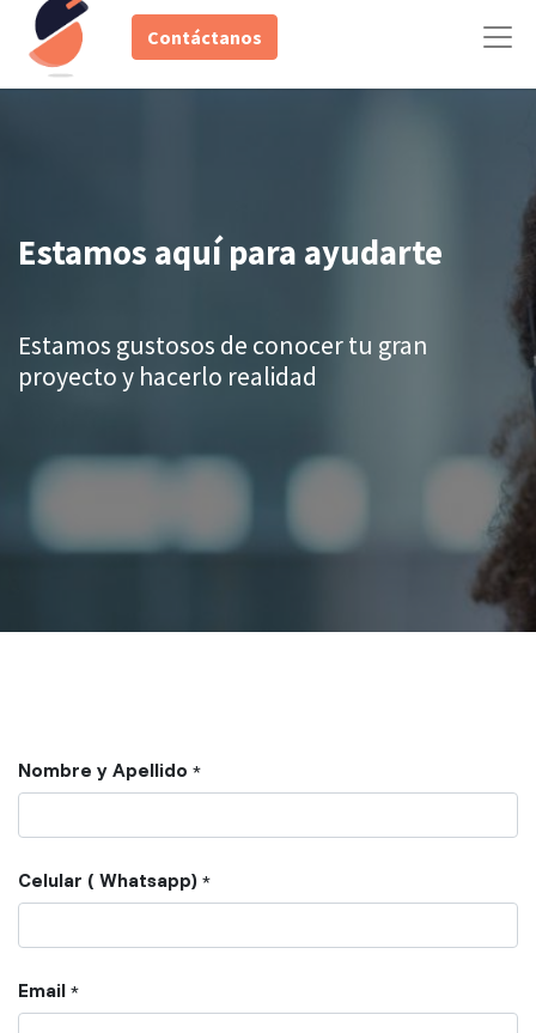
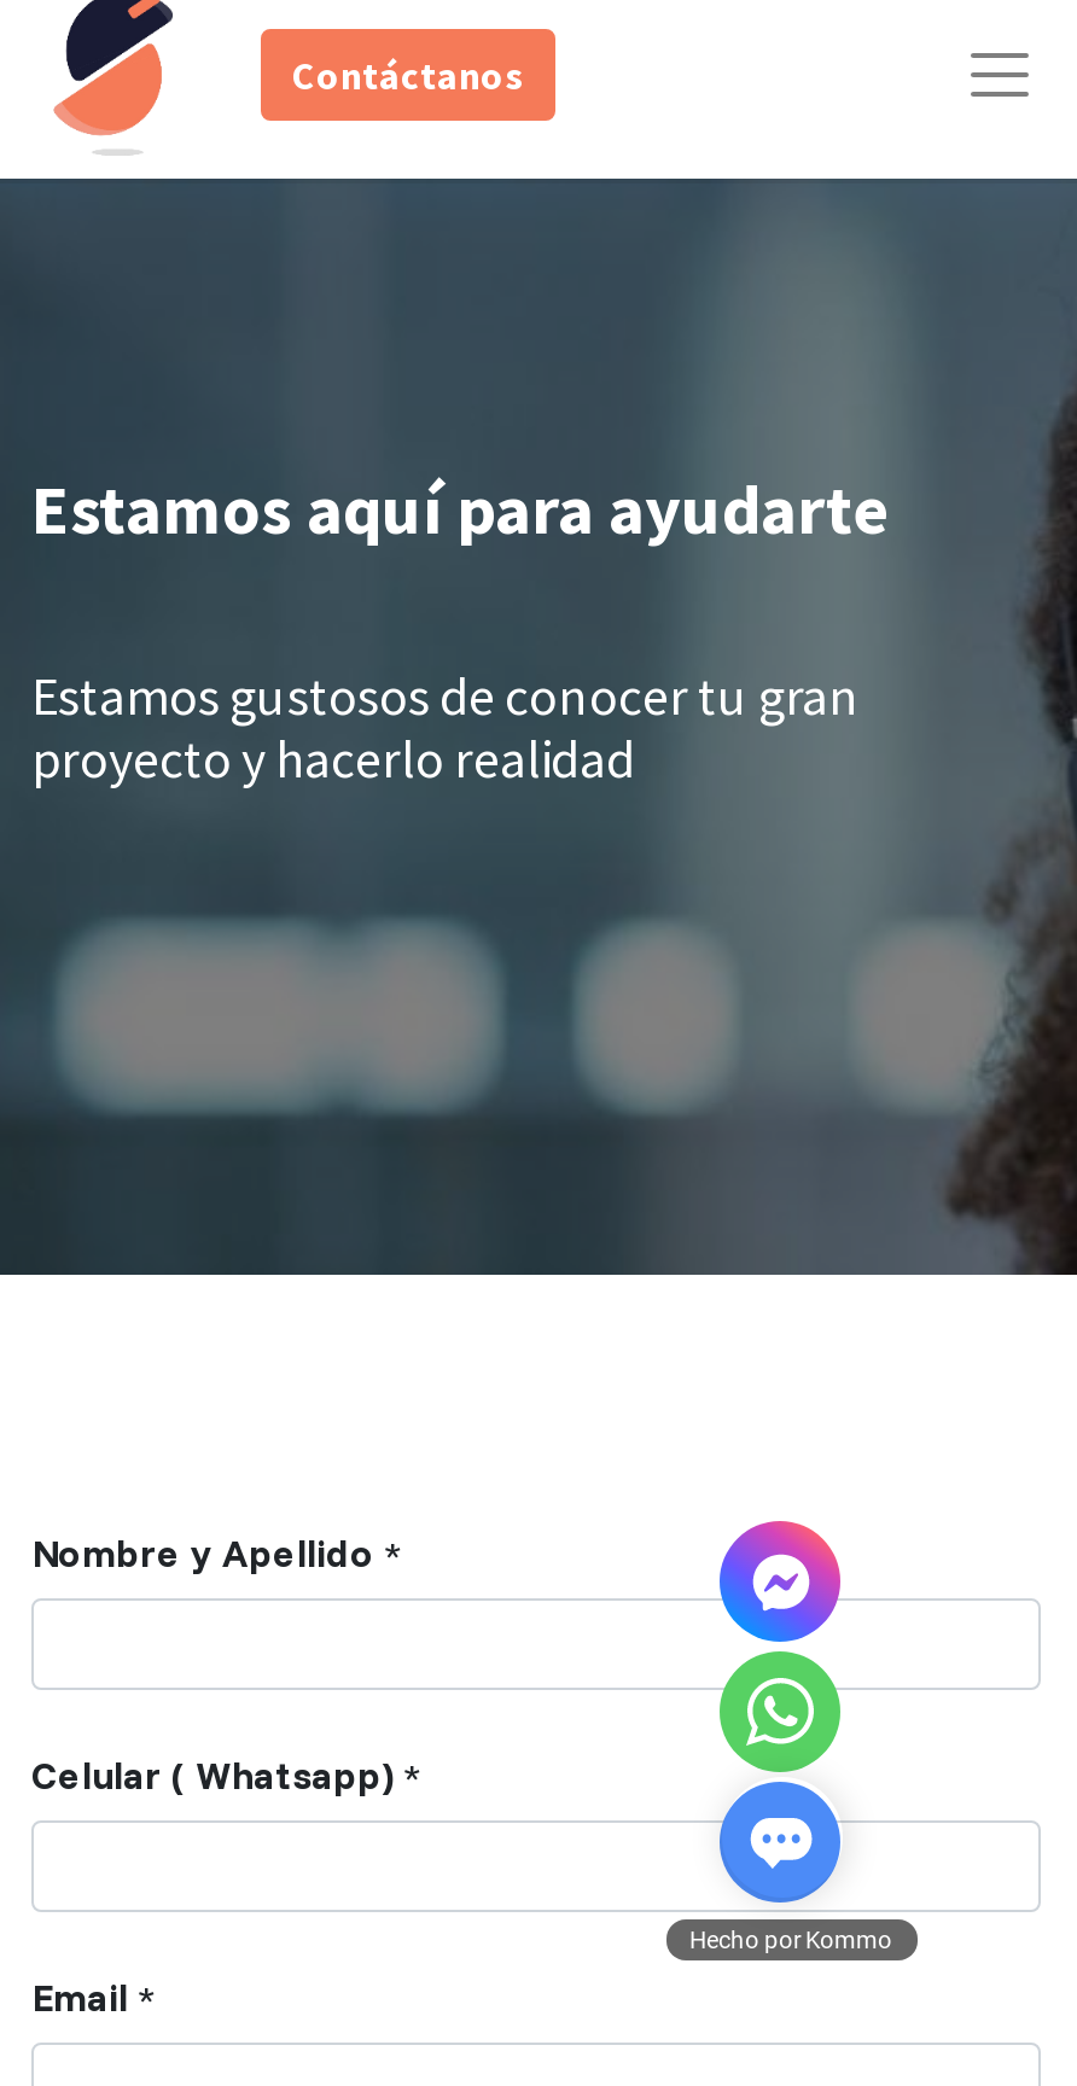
none -> [689,1519,892,1953] [image] | Hecho por Kommo

